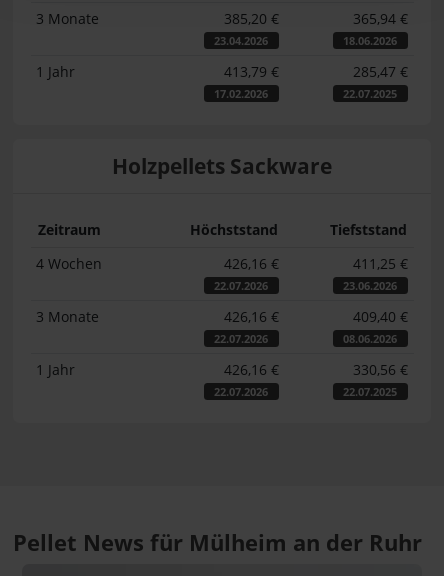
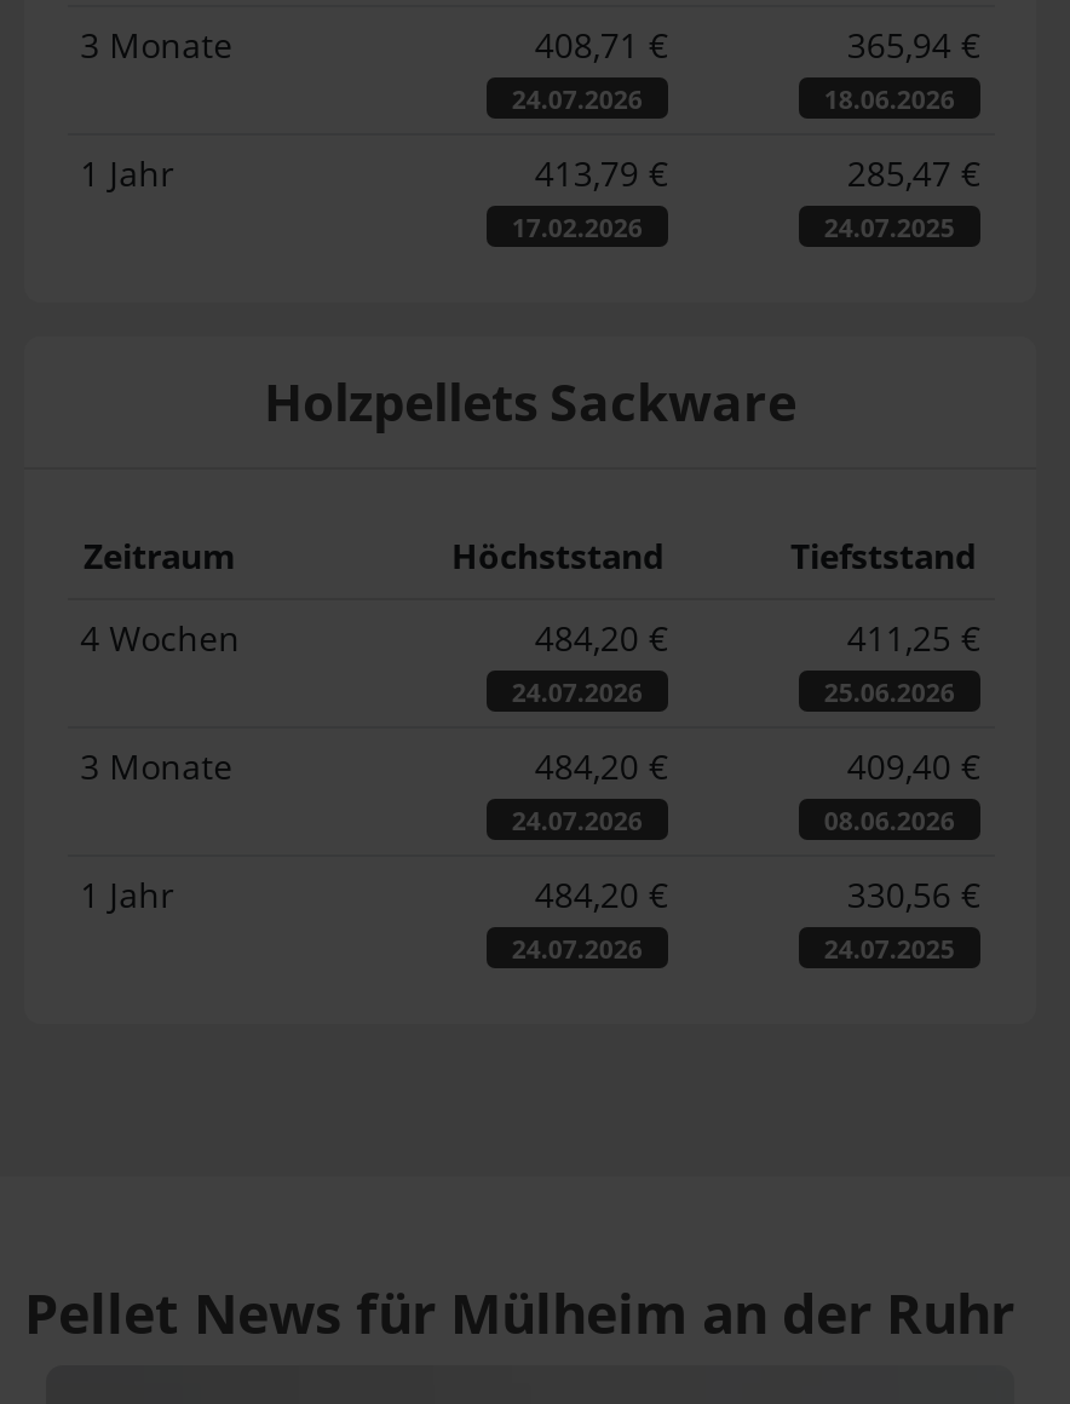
[224,8,279,27] 385,20 € -> [535,21,668,67] 408,71 €
[214,33,268,47] 23.04.2026 -> [512,81,642,115] 24.07.2026
[343,86,397,100] 22.07.2025 -> [824,209,955,243] 24.07.2025
[224,253,279,272] 426,16 € -> [535,614,668,660] 484,20 €
[214,278,268,292] 22.07.2026 -> [512,674,642,708] 24.07.2026
[343,278,397,292] 23.06.2026 -> [824,674,955,708] 25.06.2026
[224,306,279,325] 426,16 € -> [535,742,668,788] 484,20 €
[214,331,268,345] 22.07.2026 -> [512,802,642,836] 24.07.2026
[224,359,279,378] 426,16 € -> [535,870,668,916] 484,20 €
[214,384,268,398] 22.07.2026 -> [512,931,642,965] 24.07.2026
[343,384,397,398] 22.07.2025 -> [824,931,955,965] 24.07.2025

